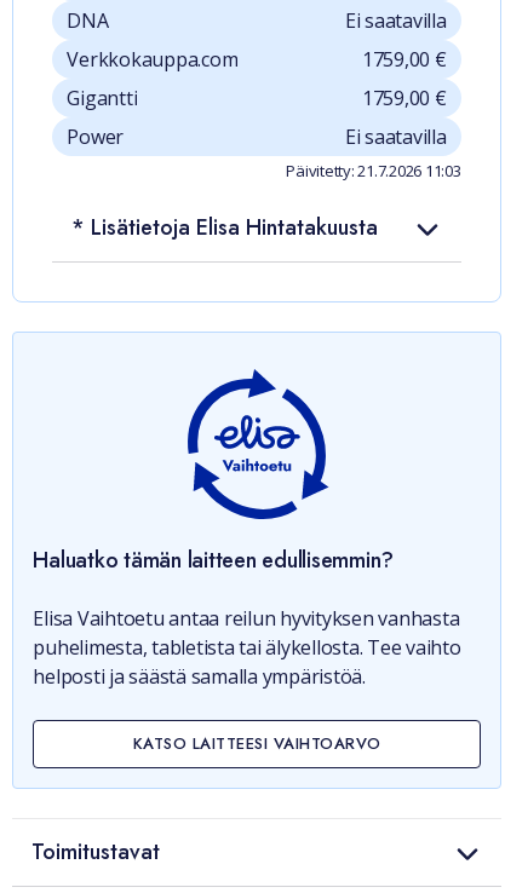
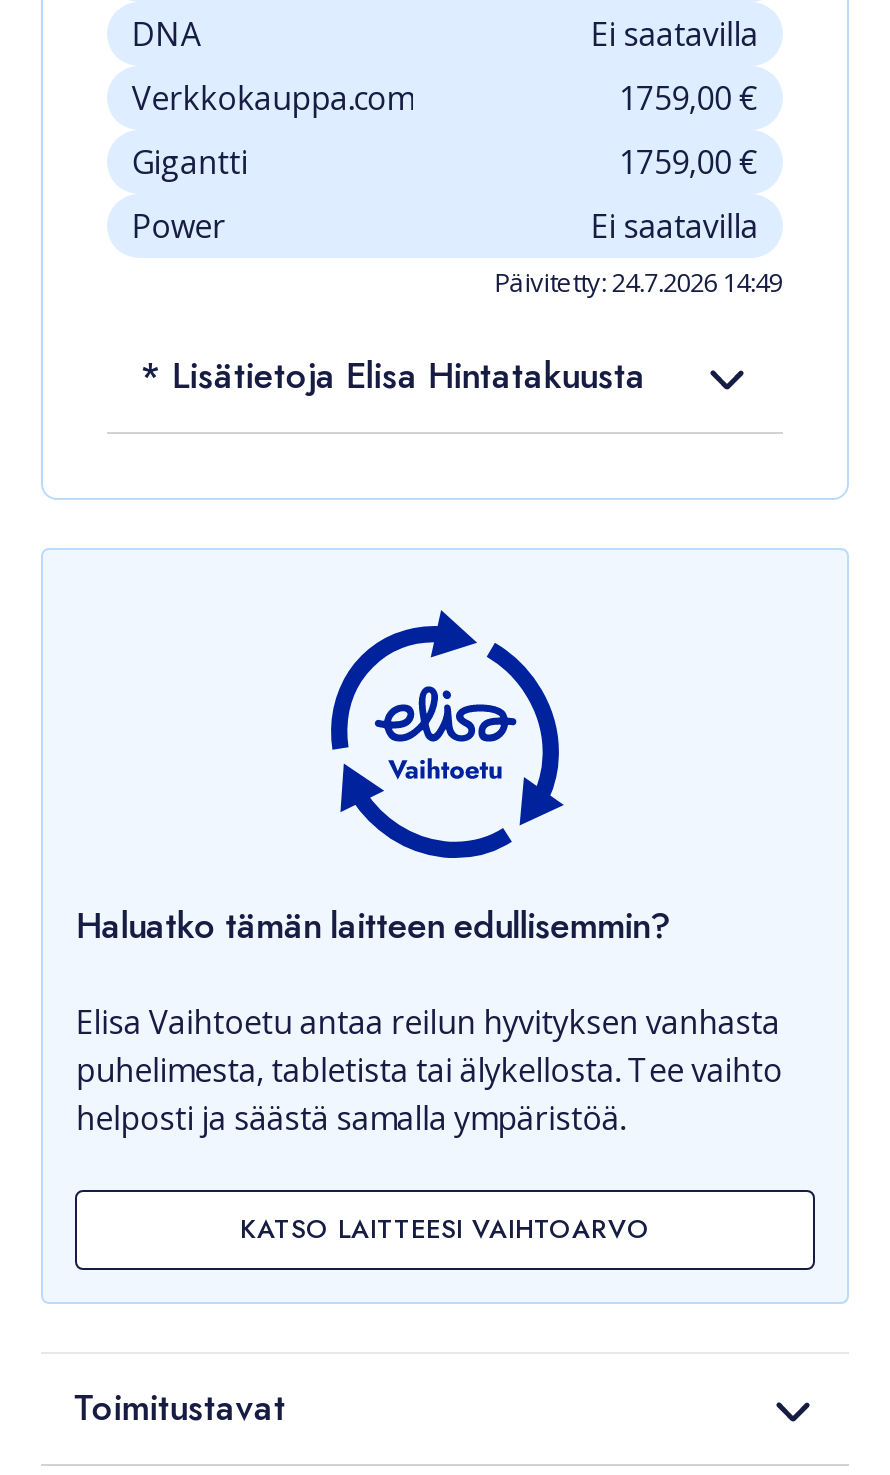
[286,160,461,182] Päivitetty: 21.7.2026 11:03 -> [494,264,782,300] Päivitetty: 24.7.2026 14:49

